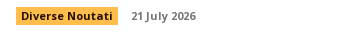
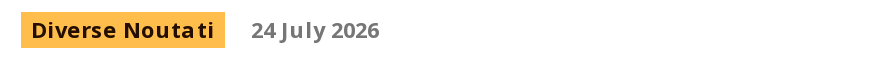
[21,7,195,22] Diverse Noutati 21 July 2026 -> [31,13,379,43] Diverse Noutati 24 July 2026

